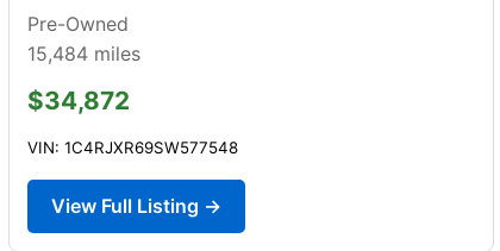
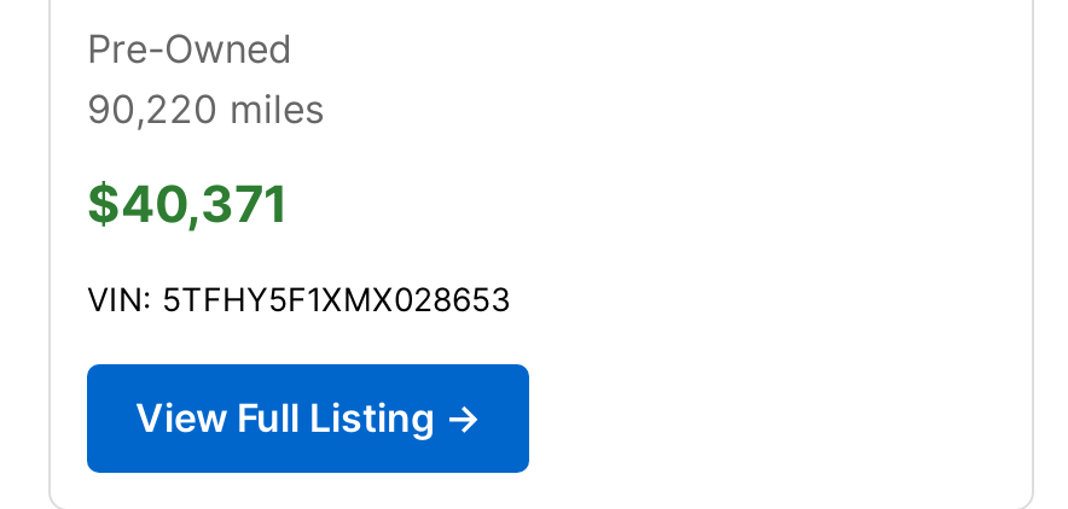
[27,42,140,65] 15,484 miles -> [87,84,324,132] 90,220 miles
[27,86,130,115] $34,872 -> [87,173,288,234] $40,371
[27,138,238,157] VIN: 1C4RJXR69SW577548 -> [87,280,510,318] VIN: 5TFHY5F1XMX028653

